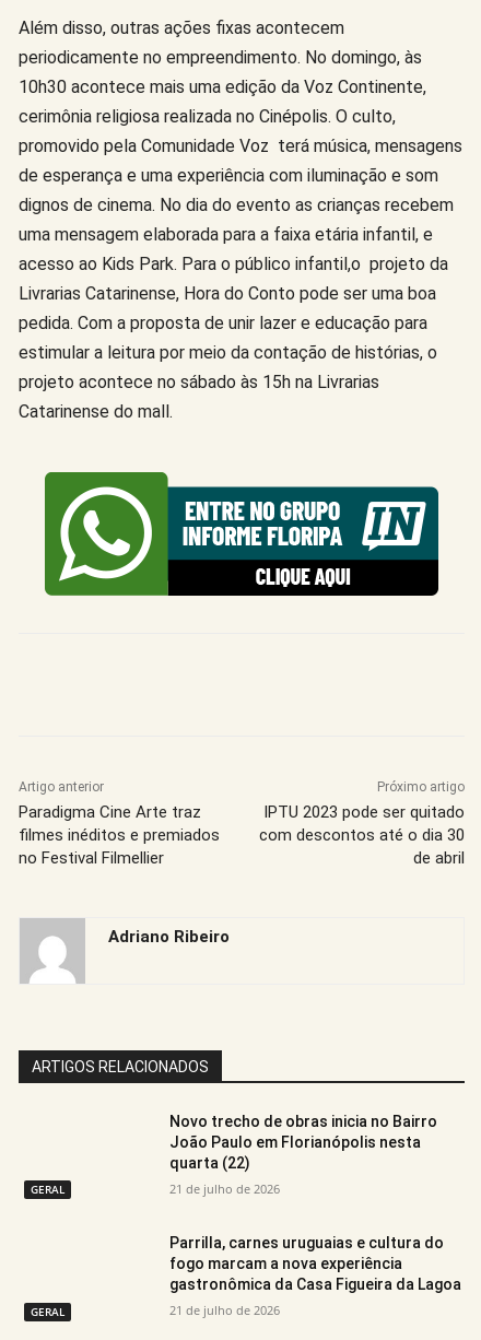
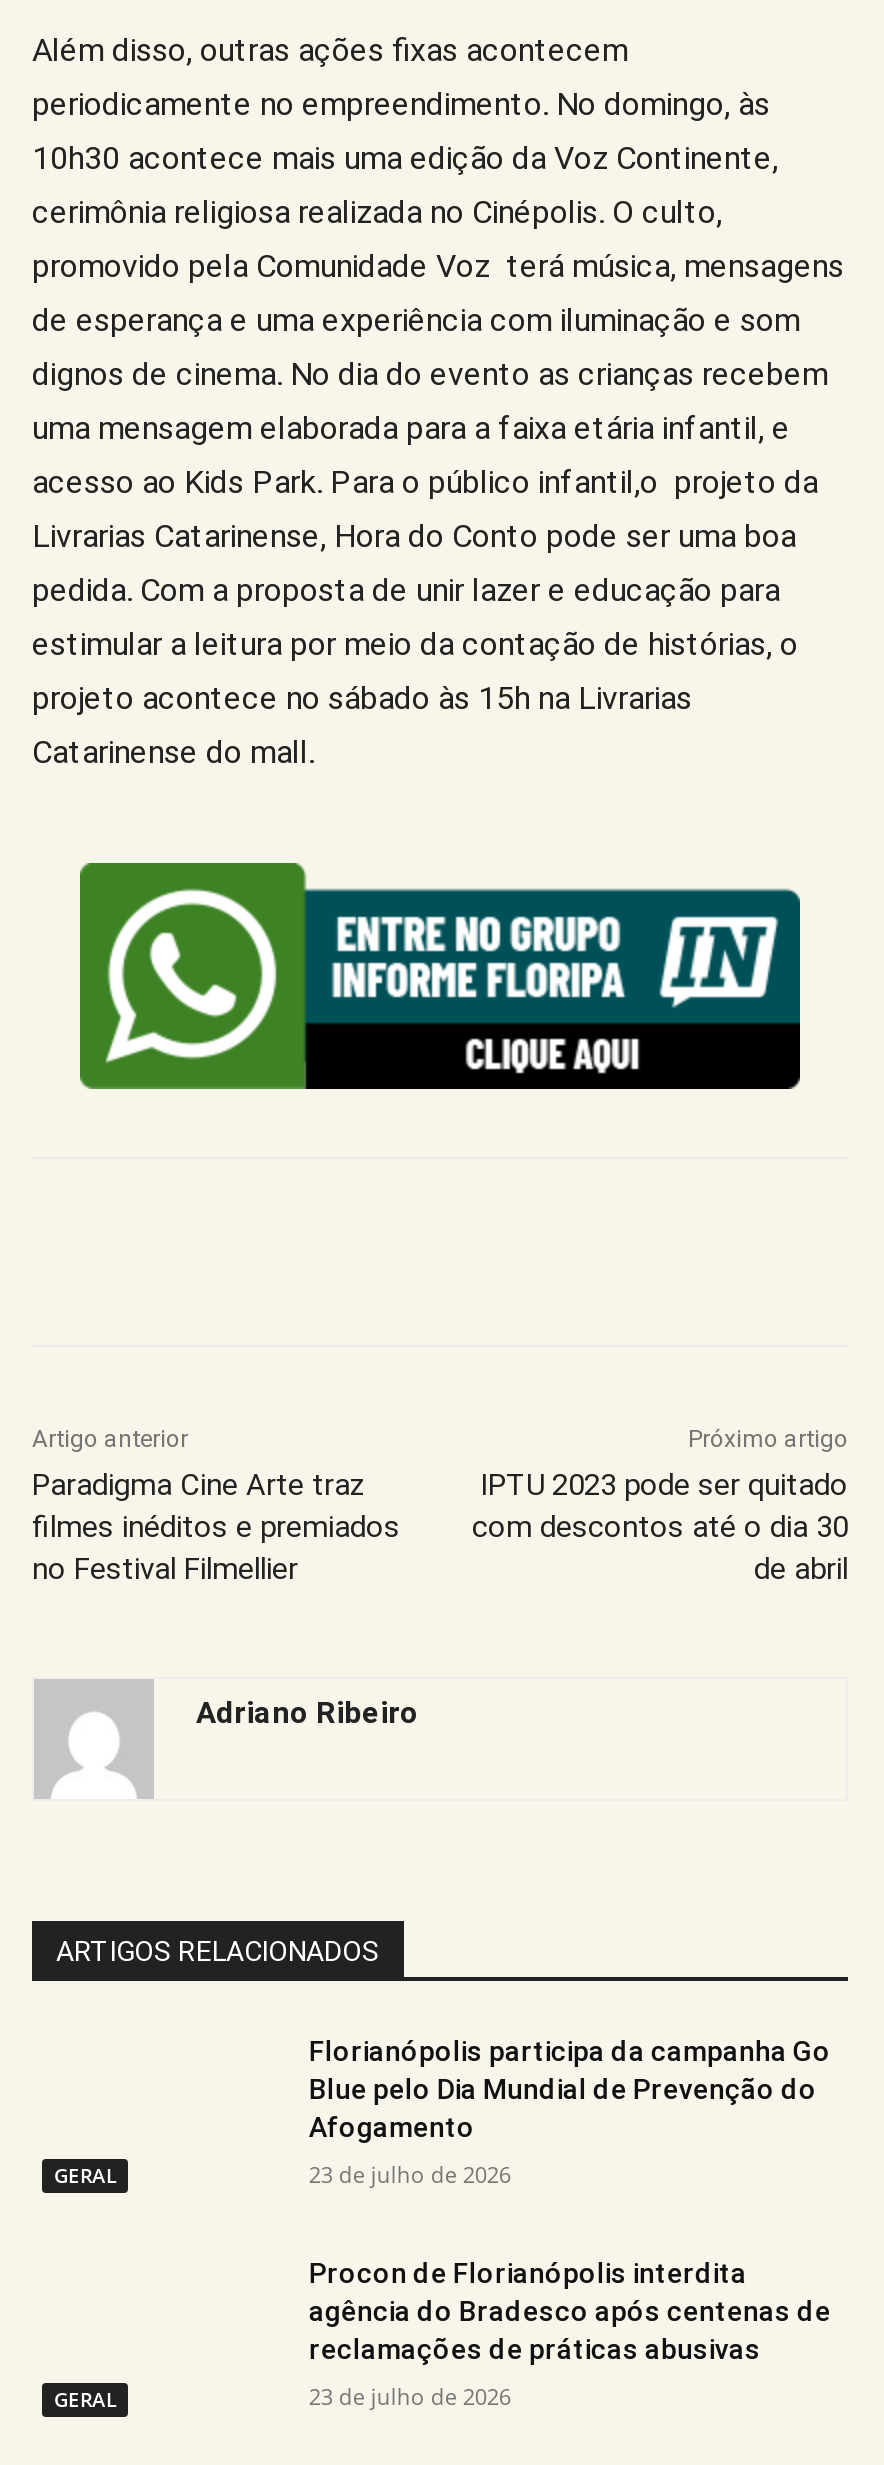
[170,1112,438,1171] Novo trecho de obras inicia no Bairro | João Paulo em Florianópolis nesta | quarta (22) -> [309,2034,831,2142] Florianópolis participa da campanha Go | Blue pelo Dia Mundial de Prevenção do | Afogamento
[170,1180,280,1196] 21 de julho de 2026 -> [309,2158,511,2188] 23 de julho de 2026
[170,1234,462,1293] Parrilla, carnes uruguaias e cultura do | fogo marcam a nova experiência | gastronômica da Casa Figueira da Lagoa -> [309,2257,831,2365] Procon de Florianópolis interdita | agência do Bradesco após centenas de | reclamações de práticas abusivas
[170,1302,280,1318] 21 de julho de 2026 -> [309,2381,511,2411] 23 de julho de 2026

